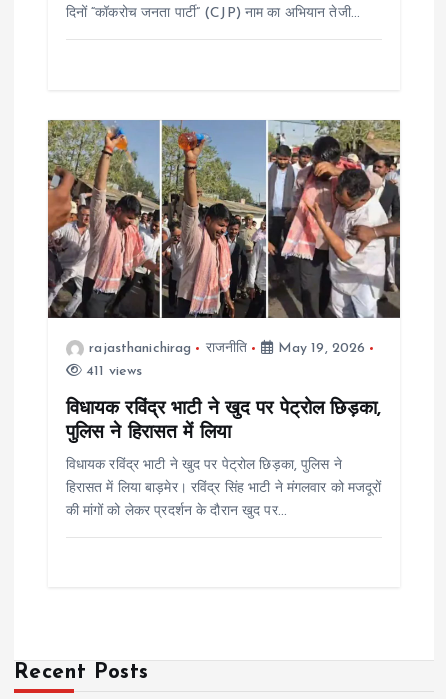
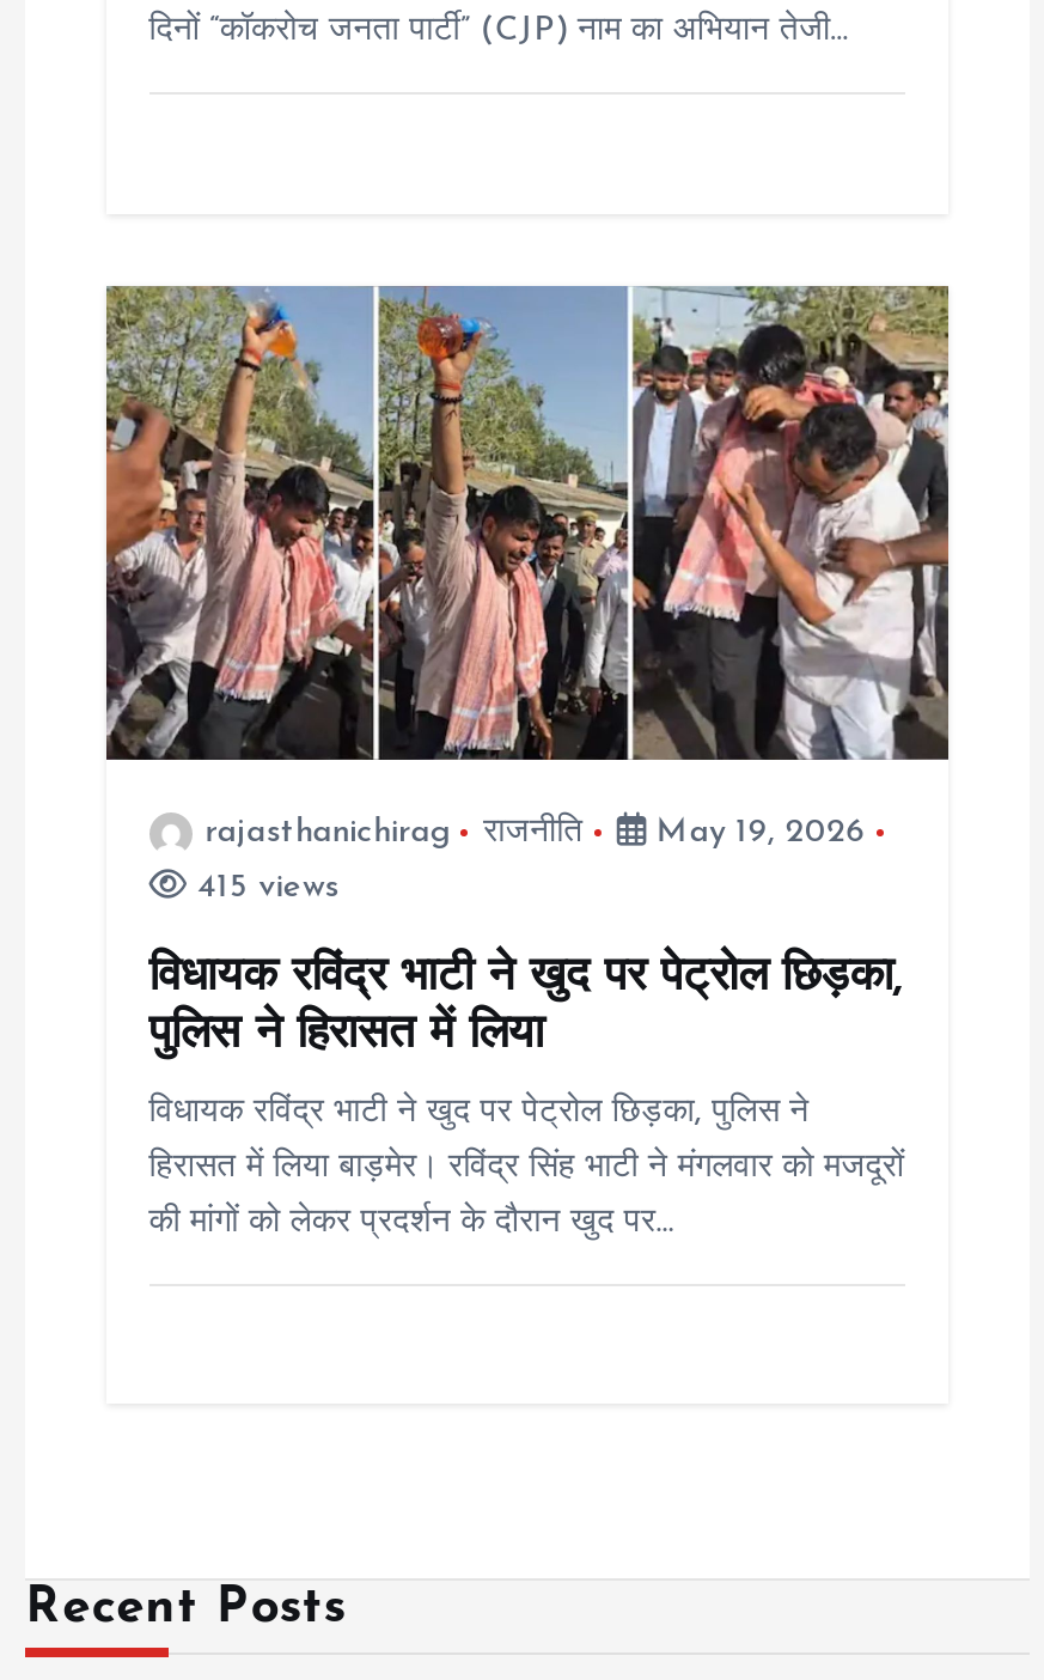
[82,364,142,379] 411 views -> [188,870,339,906] 415 views

